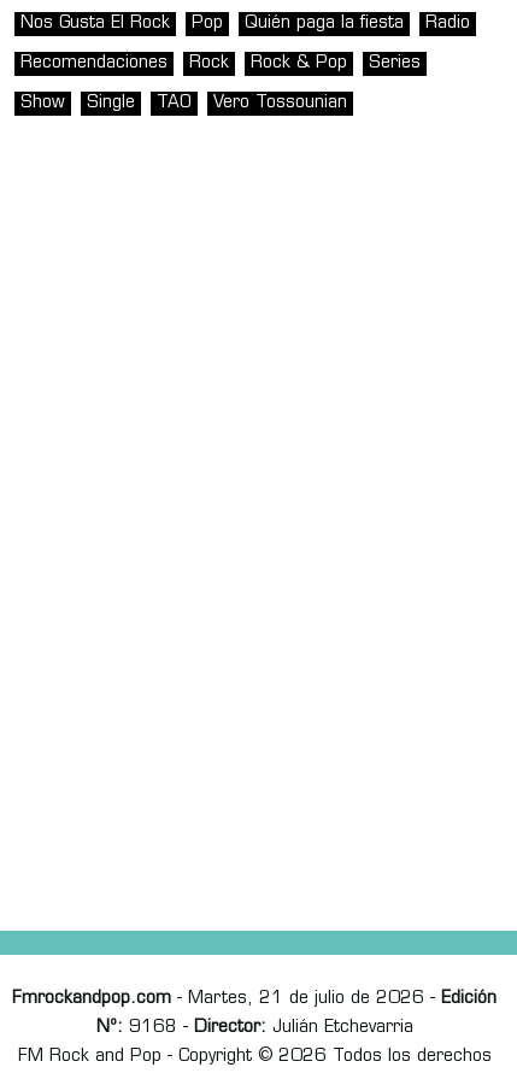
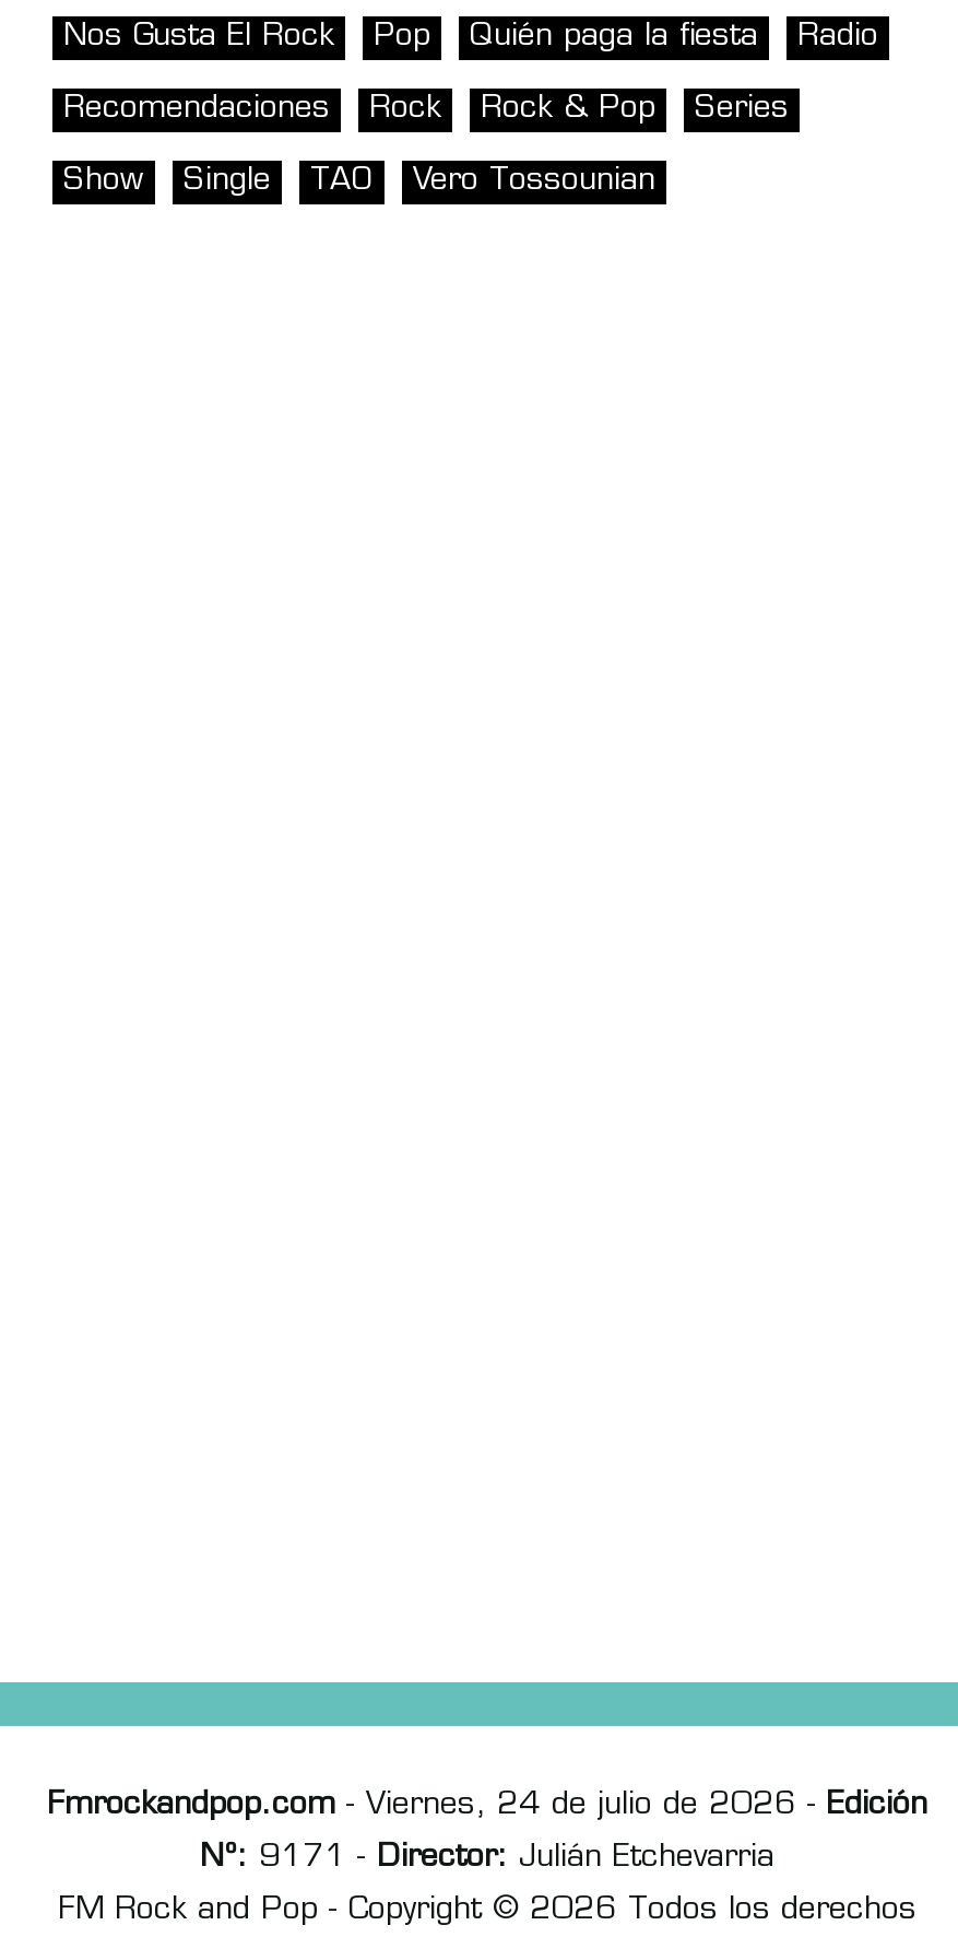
[12,990,497,1008] Fmrockandpop.com - Martes, 21 de julio de 2026 - Edición -> [47,1789,927,1822] Fmrockandpop.com - Viernes, 24 de julio de 2026 - Edición
[96,1019,413,1037] Nº: 9168 - Director: Julián Etchevarria -> [200,1842,774,1875] Nº: 9171 - Director: Julián Etchevarria

